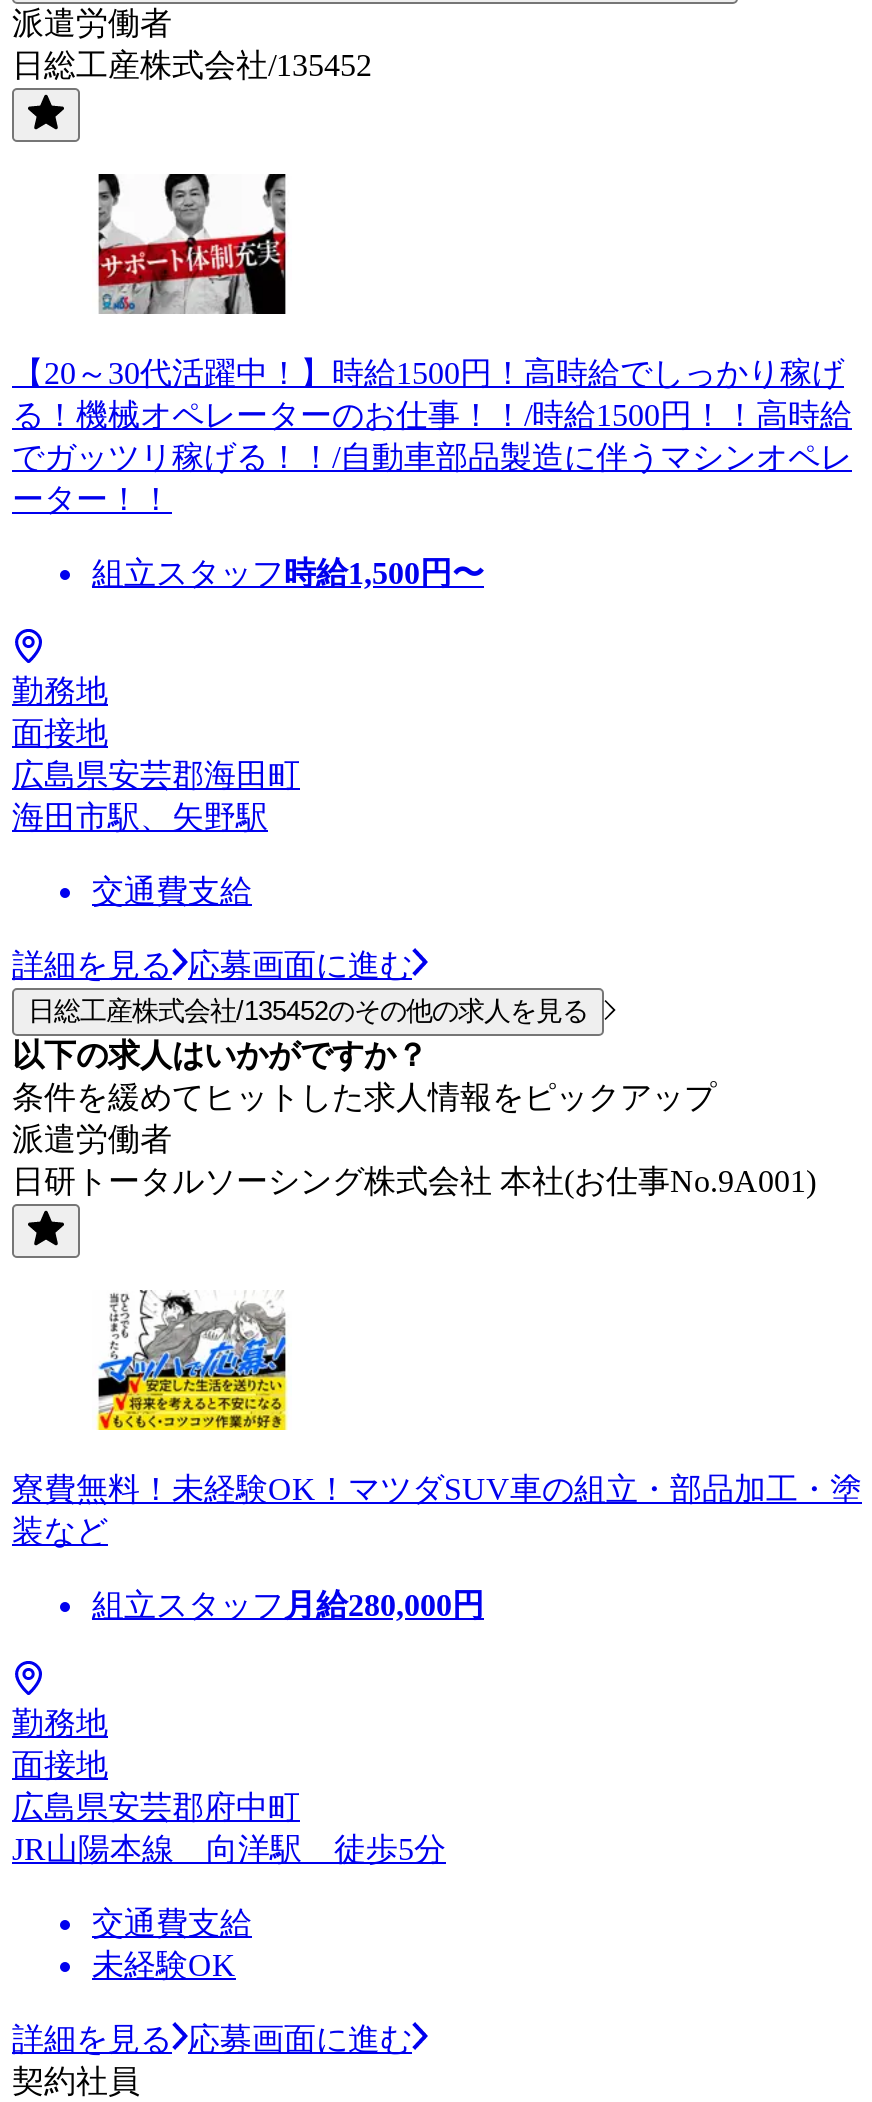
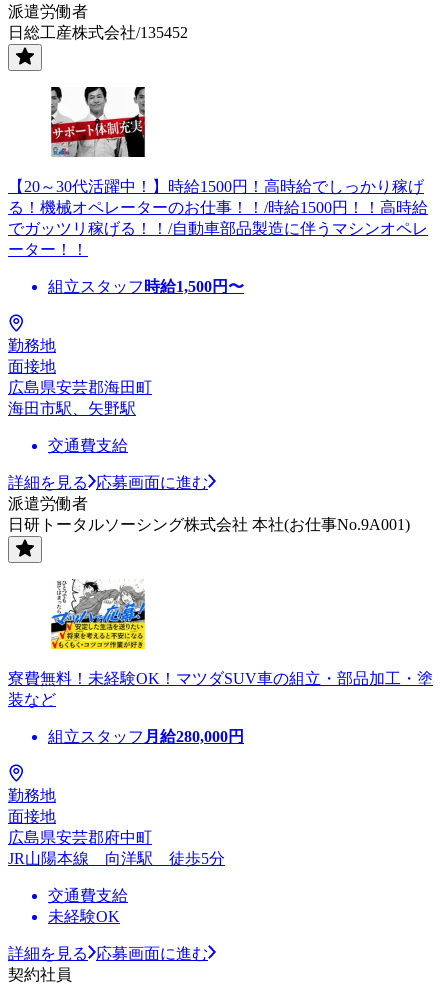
[12,996,716,1114] 日総工産株式会社/135452のその他の求人を見る | 以下の求人はいかがですか？ | 条件を緩めてヒットした求人情報をピックアップ -> none

